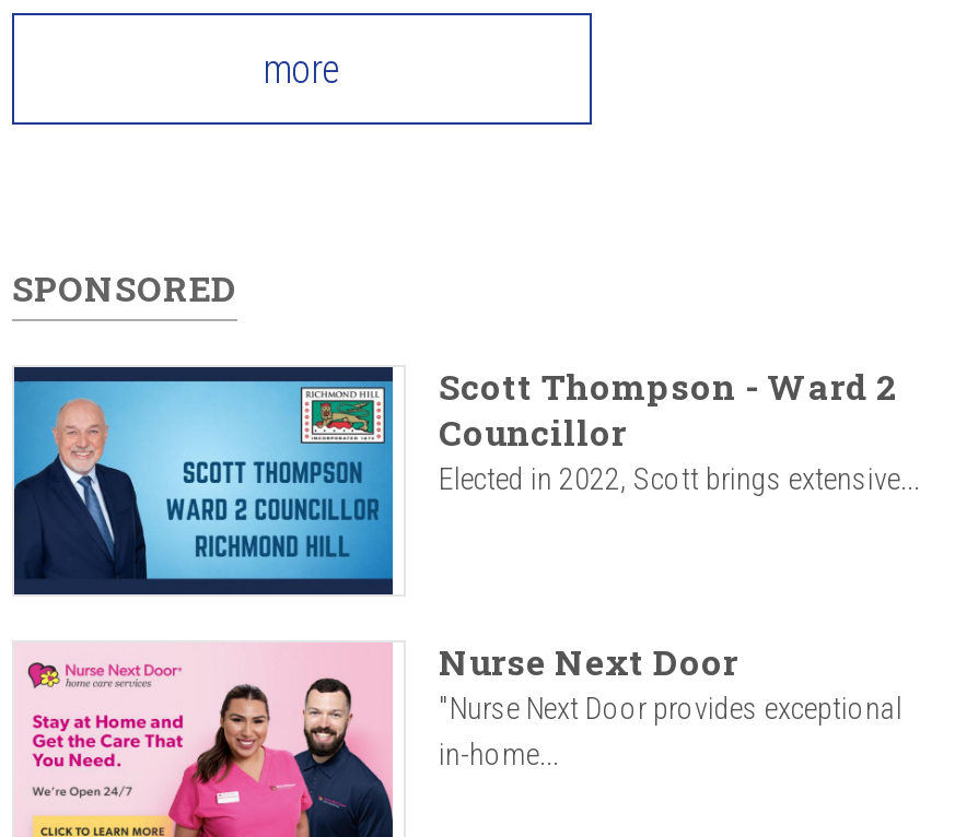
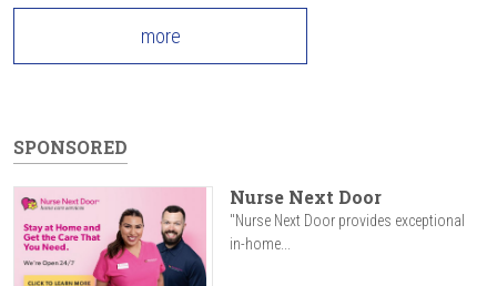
[12,363,920,597] [image] | Scott Thompson - Ward 2 | Councillor | Elected in 2022, Scott brings extensive... -> none

